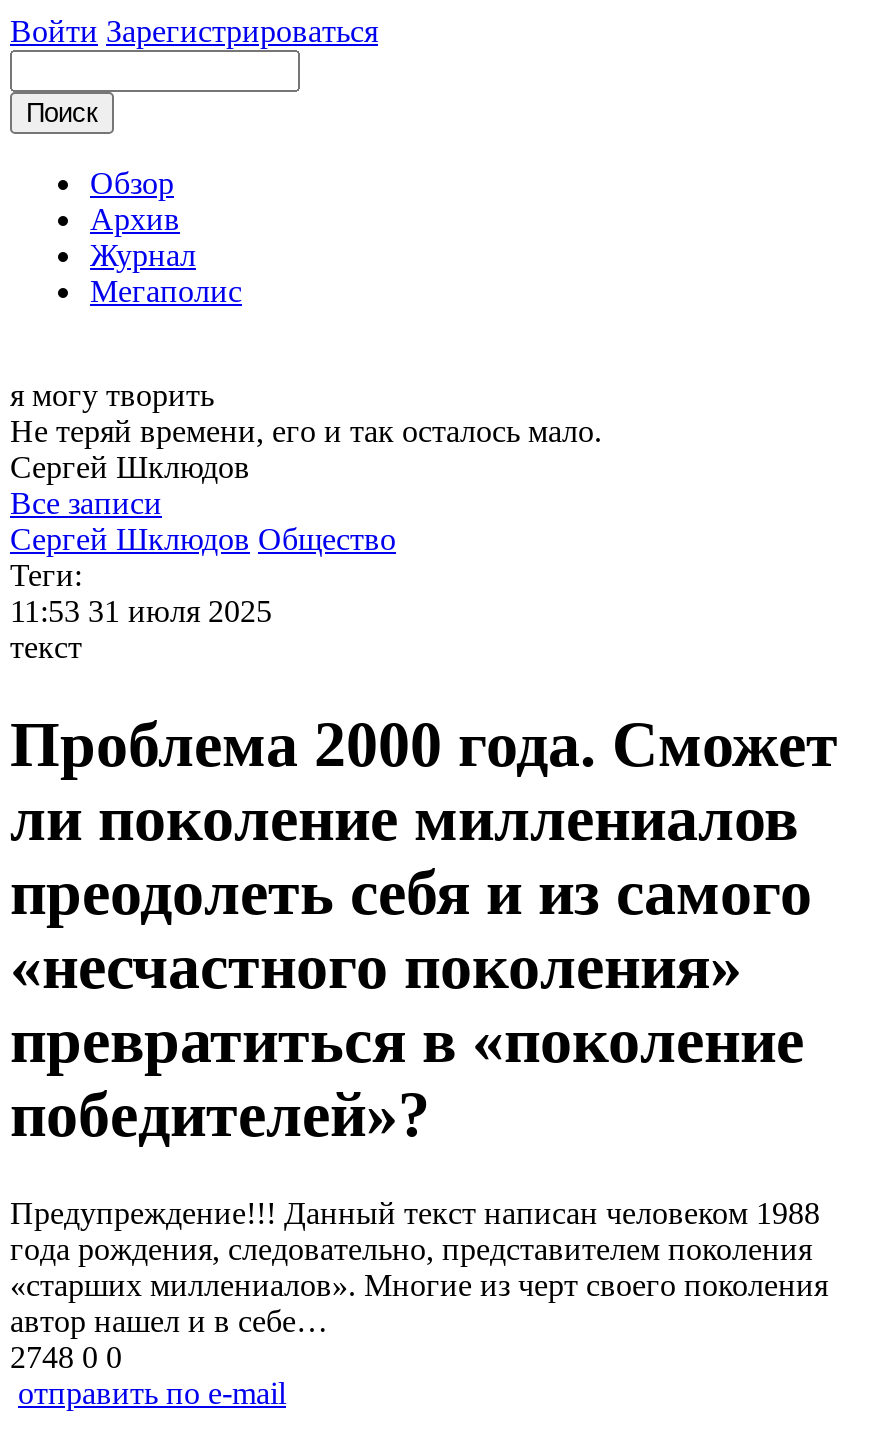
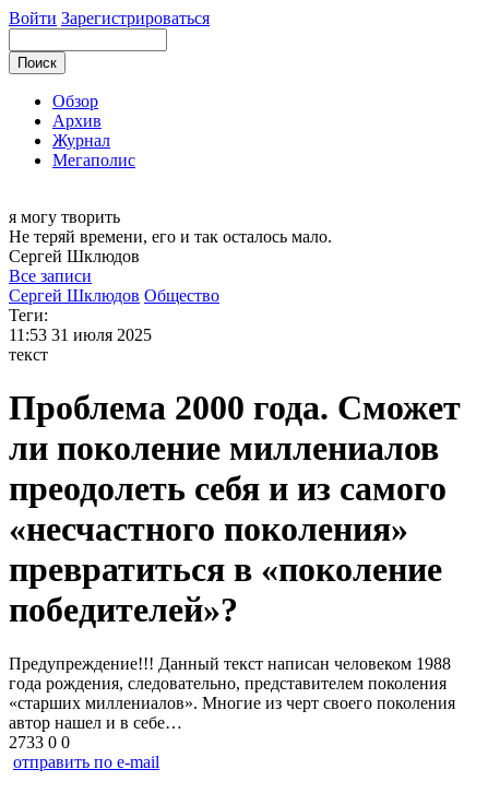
[10,1340,122,1374] 2748 0 0 -> [9,733,70,751] 2733 0 0

